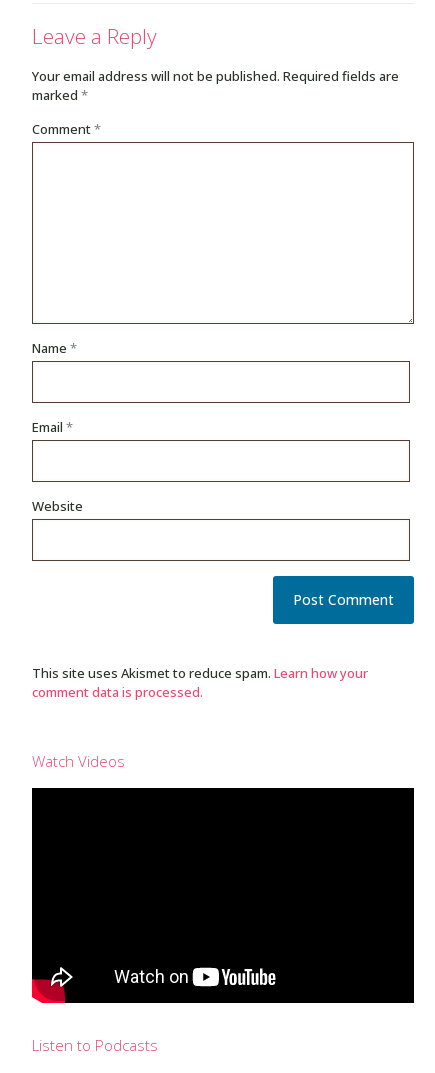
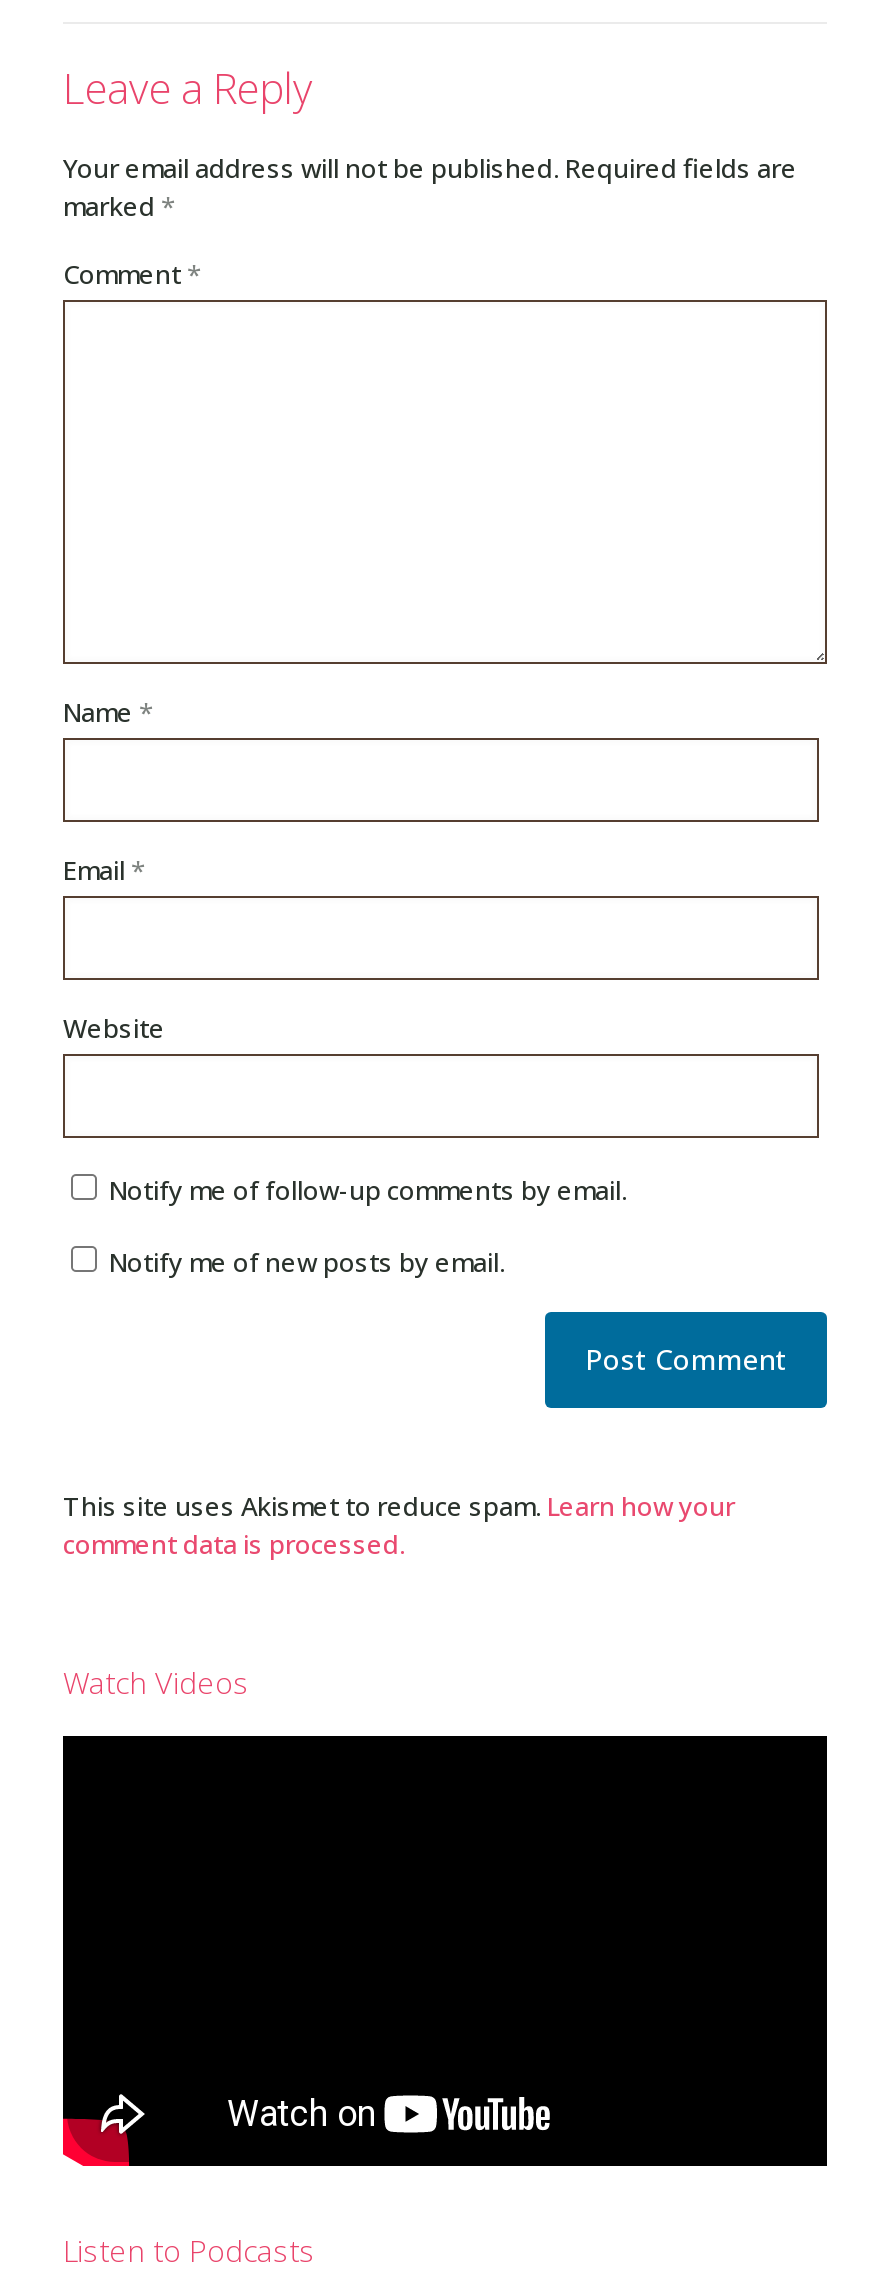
none -> [109,1171,627,1279] Notify me of follow-up comments by email. | Notify me of new posts by email.

